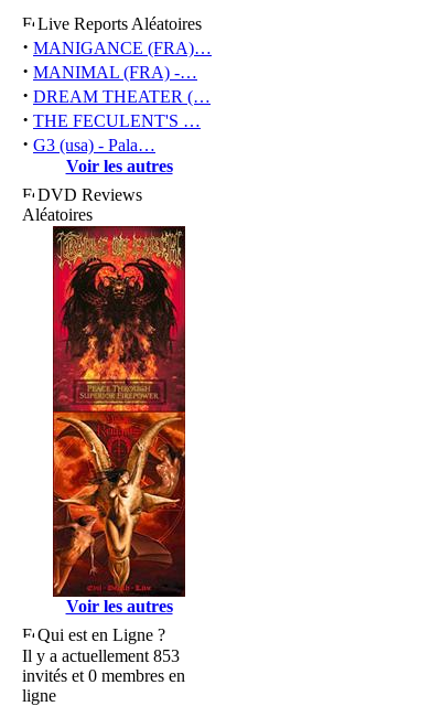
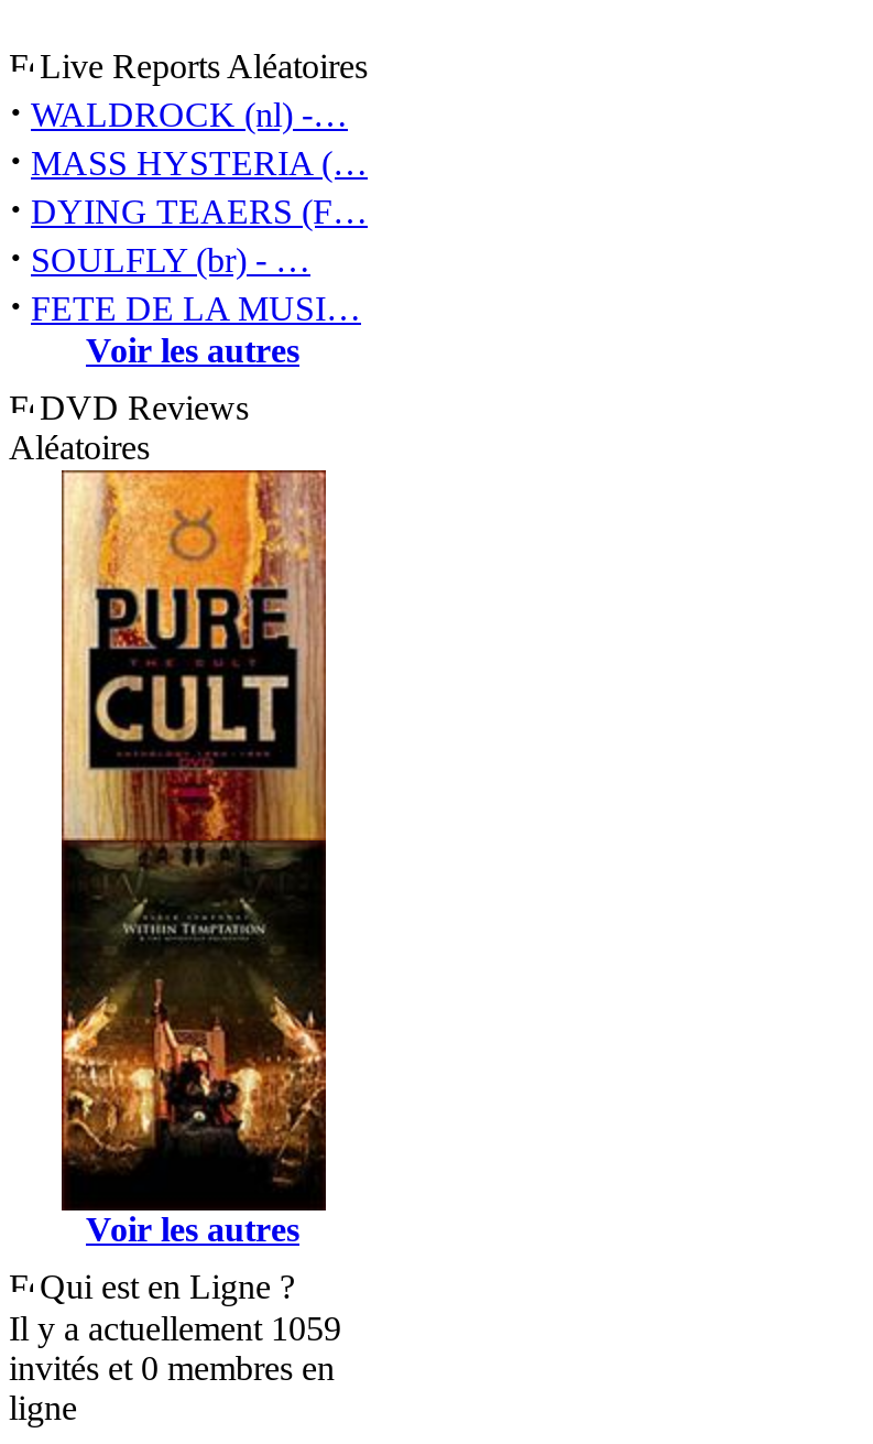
[22,35,212,156] · MANIGANCE (FRA)… | · MANIMAL (FRA) -… | · DREAM THEATER (… | · THE FECULENT'S … | · G3 (usa) - Pala… -> [9,89,368,329] · WALDROCK (nl) -… | · MASS HYSTERIA (… | · DYING TEAERS (F… | · SOULFLY (br) - … | · FETE DE LA MUSI…
[49,225,186,589] [image] -> [59,468,335,1195] [image]
[22,646,180,665] Il y a actuellement 853 -> [9,1310,341,1347] Il y a actuellement 1059

